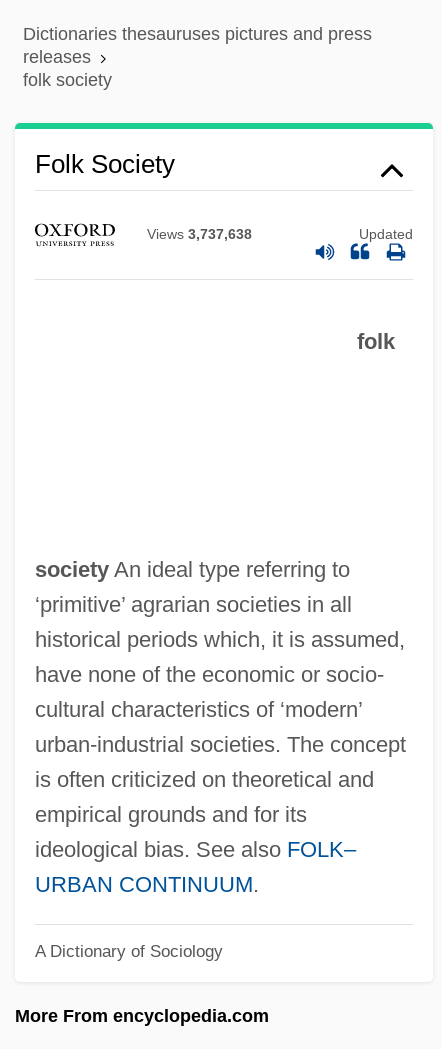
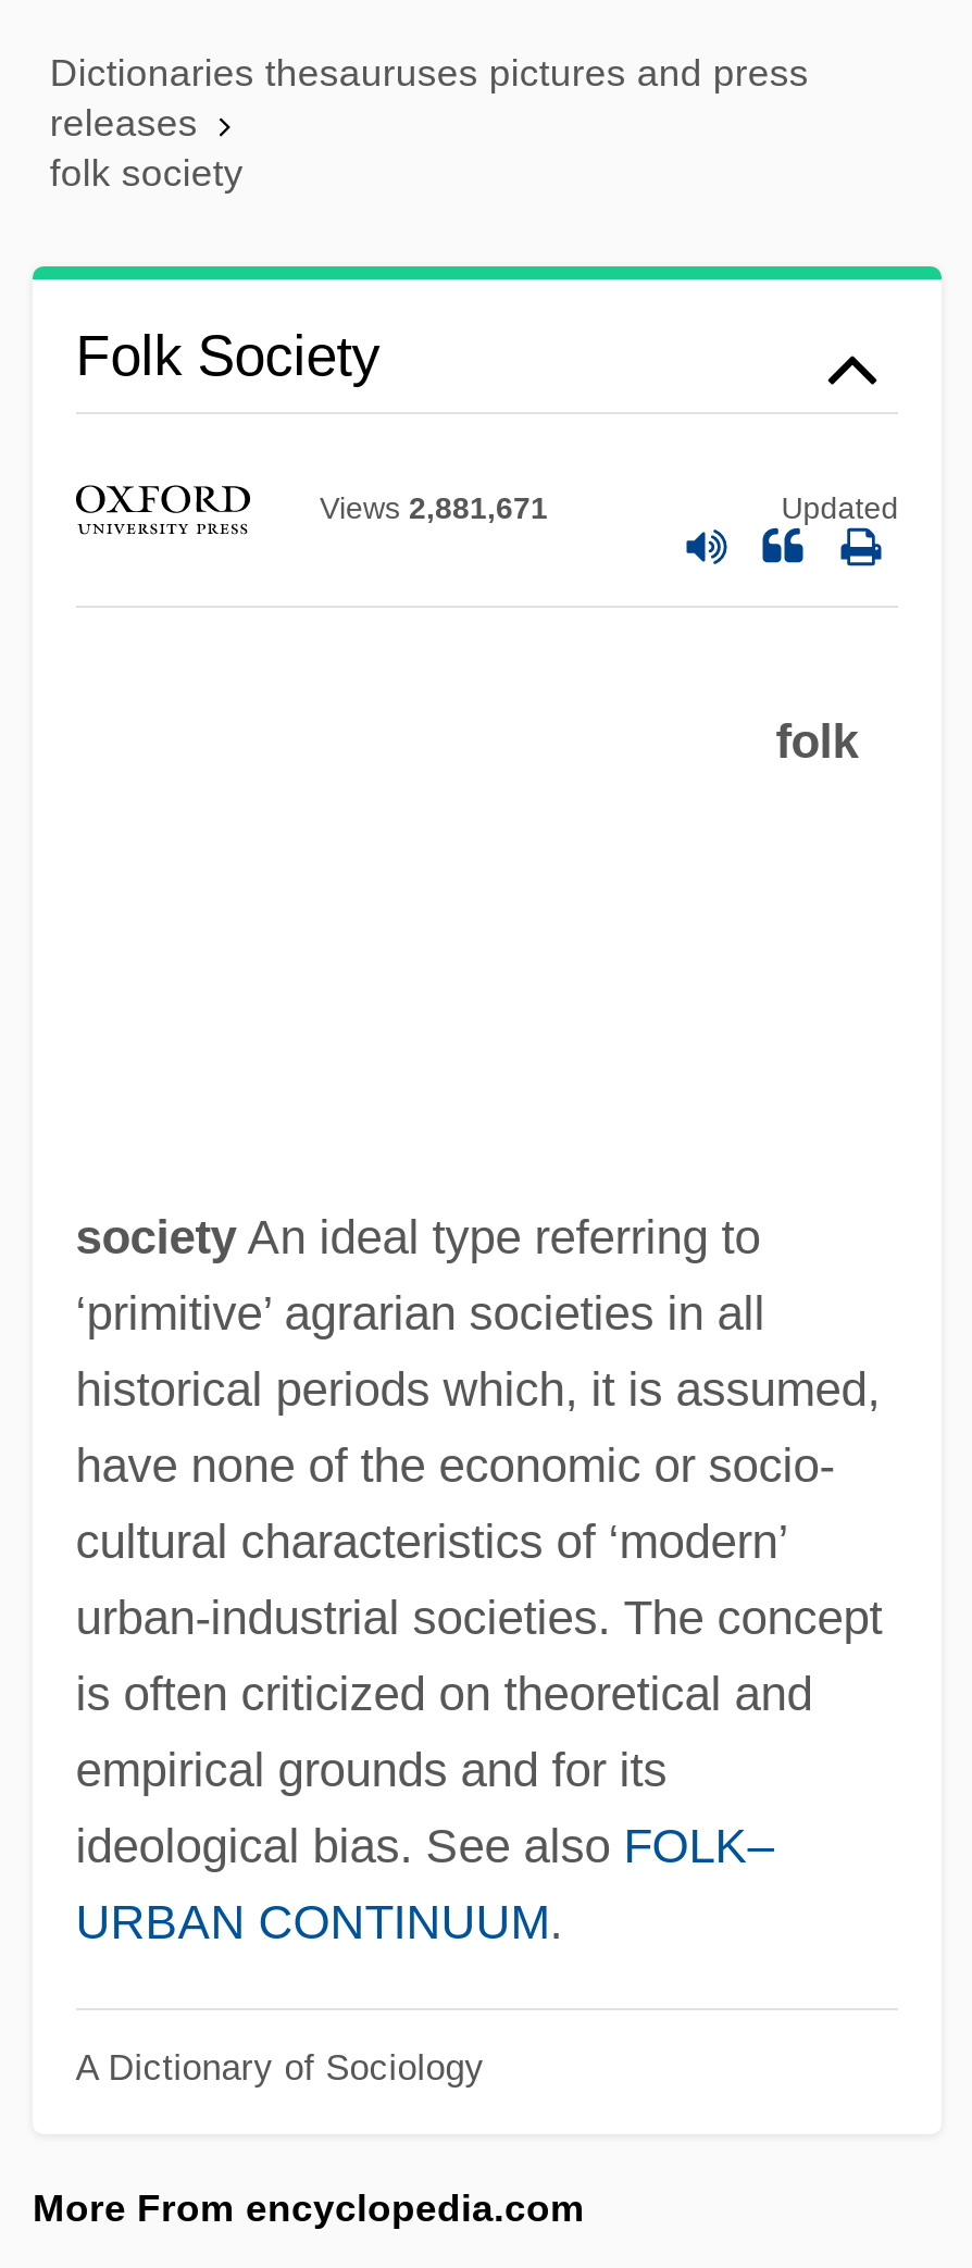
[147,226,252,242] Views 3,737,638 -> [320,491,548,526] Views 2,881,671

